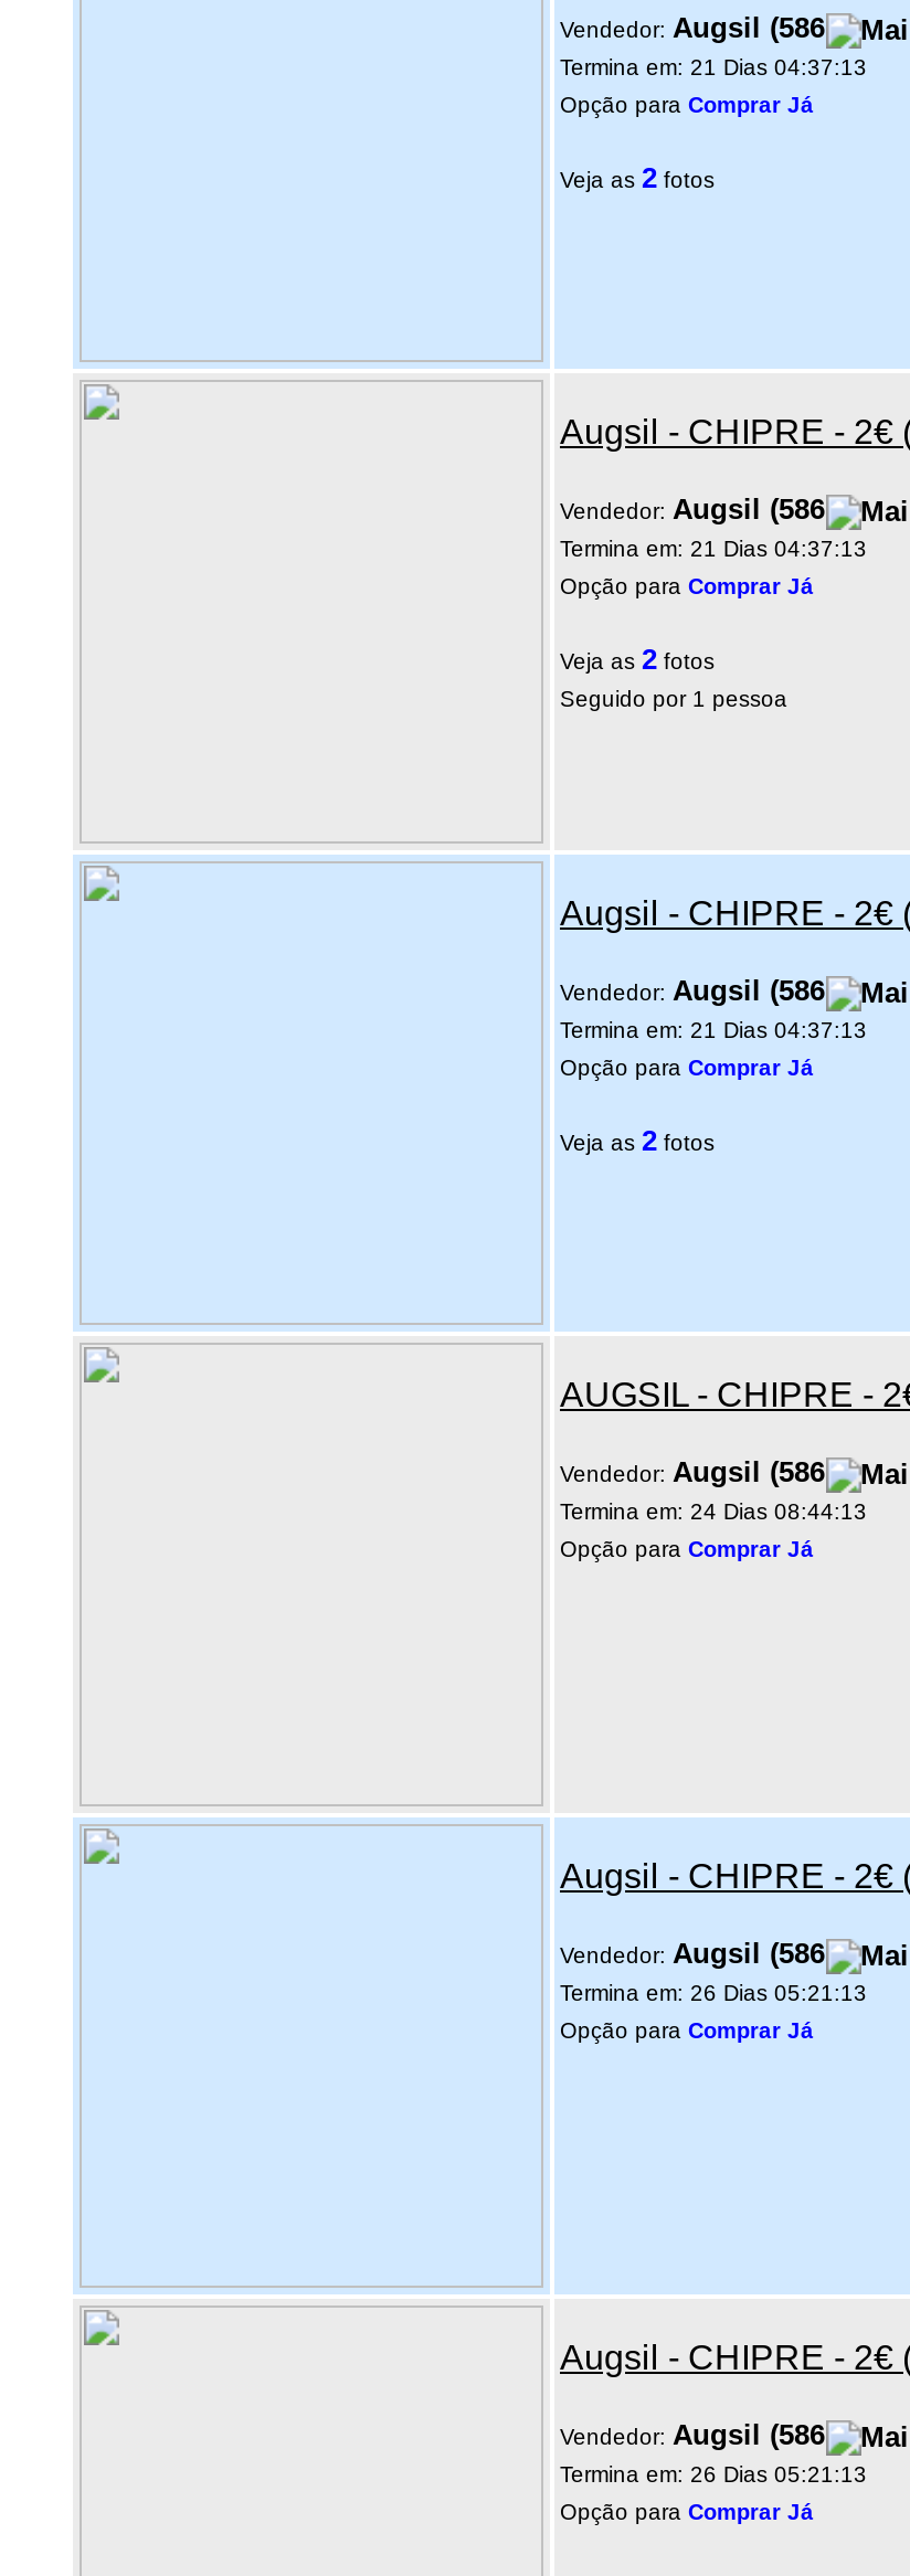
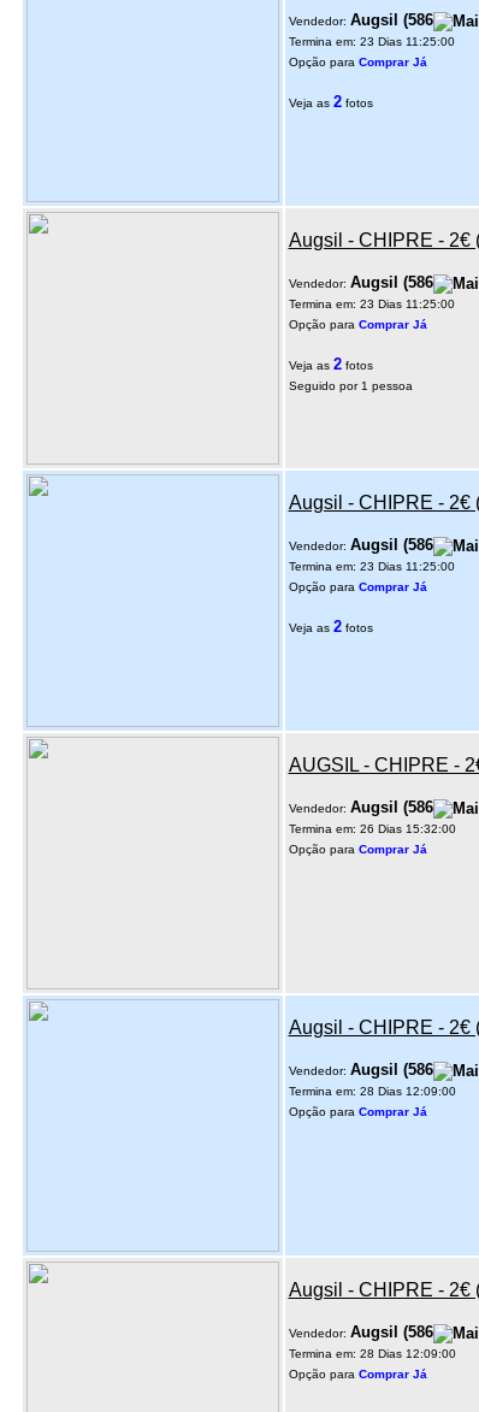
[560,55,867,79] Termina em: 21 Dias 04:37:13 -> [288,35,454,48] Termina em: 23 Dias 11:25:00
[560,537,867,561] Termina em: 21 Dias 04:37:13 -> [288,297,454,311] Termina em: 23 Dias 11:25:00
[560,1018,867,1042] Termina em: 21 Dias 04:37:13 -> [288,560,454,573] Termina em: 23 Dias 11:25:00
[560,1499,867,1524] Termina em: 24 Dias 08:44:13 -> [288,822,456,835] Termina em: 26 Dias 15:32:00
[560,1981,867,2005] Termina em: 26 Dias 05:21:13 -> [288,1085,456,1098] Termina em: 28 Dias 12:09:00
[560,2462,867,2487] Termina em: 26 Dias 05:21:13 -> [288,1347,456,1360] Termina em: 28 Dias 12:09:00

